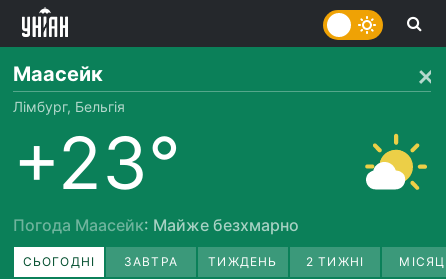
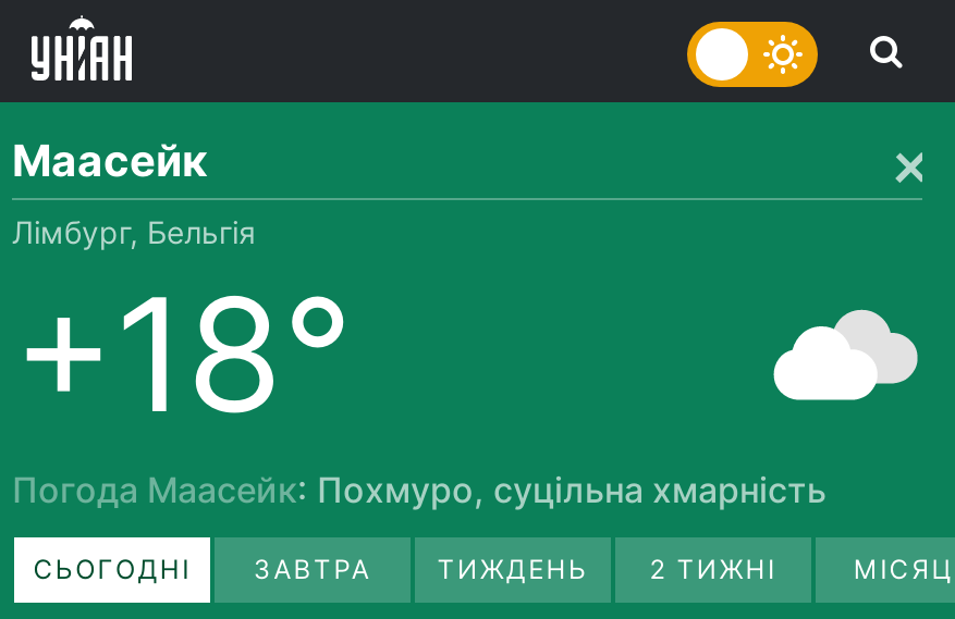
[13,119,299,235] +23° | Погода Маасейк: Майже безхмарно -> [12,259,827,511] +18° | Погода Маасейк: Похмуро, суцільна хмарність
[363,133,429,191] [image] -> [772,292,920,413] [image]

